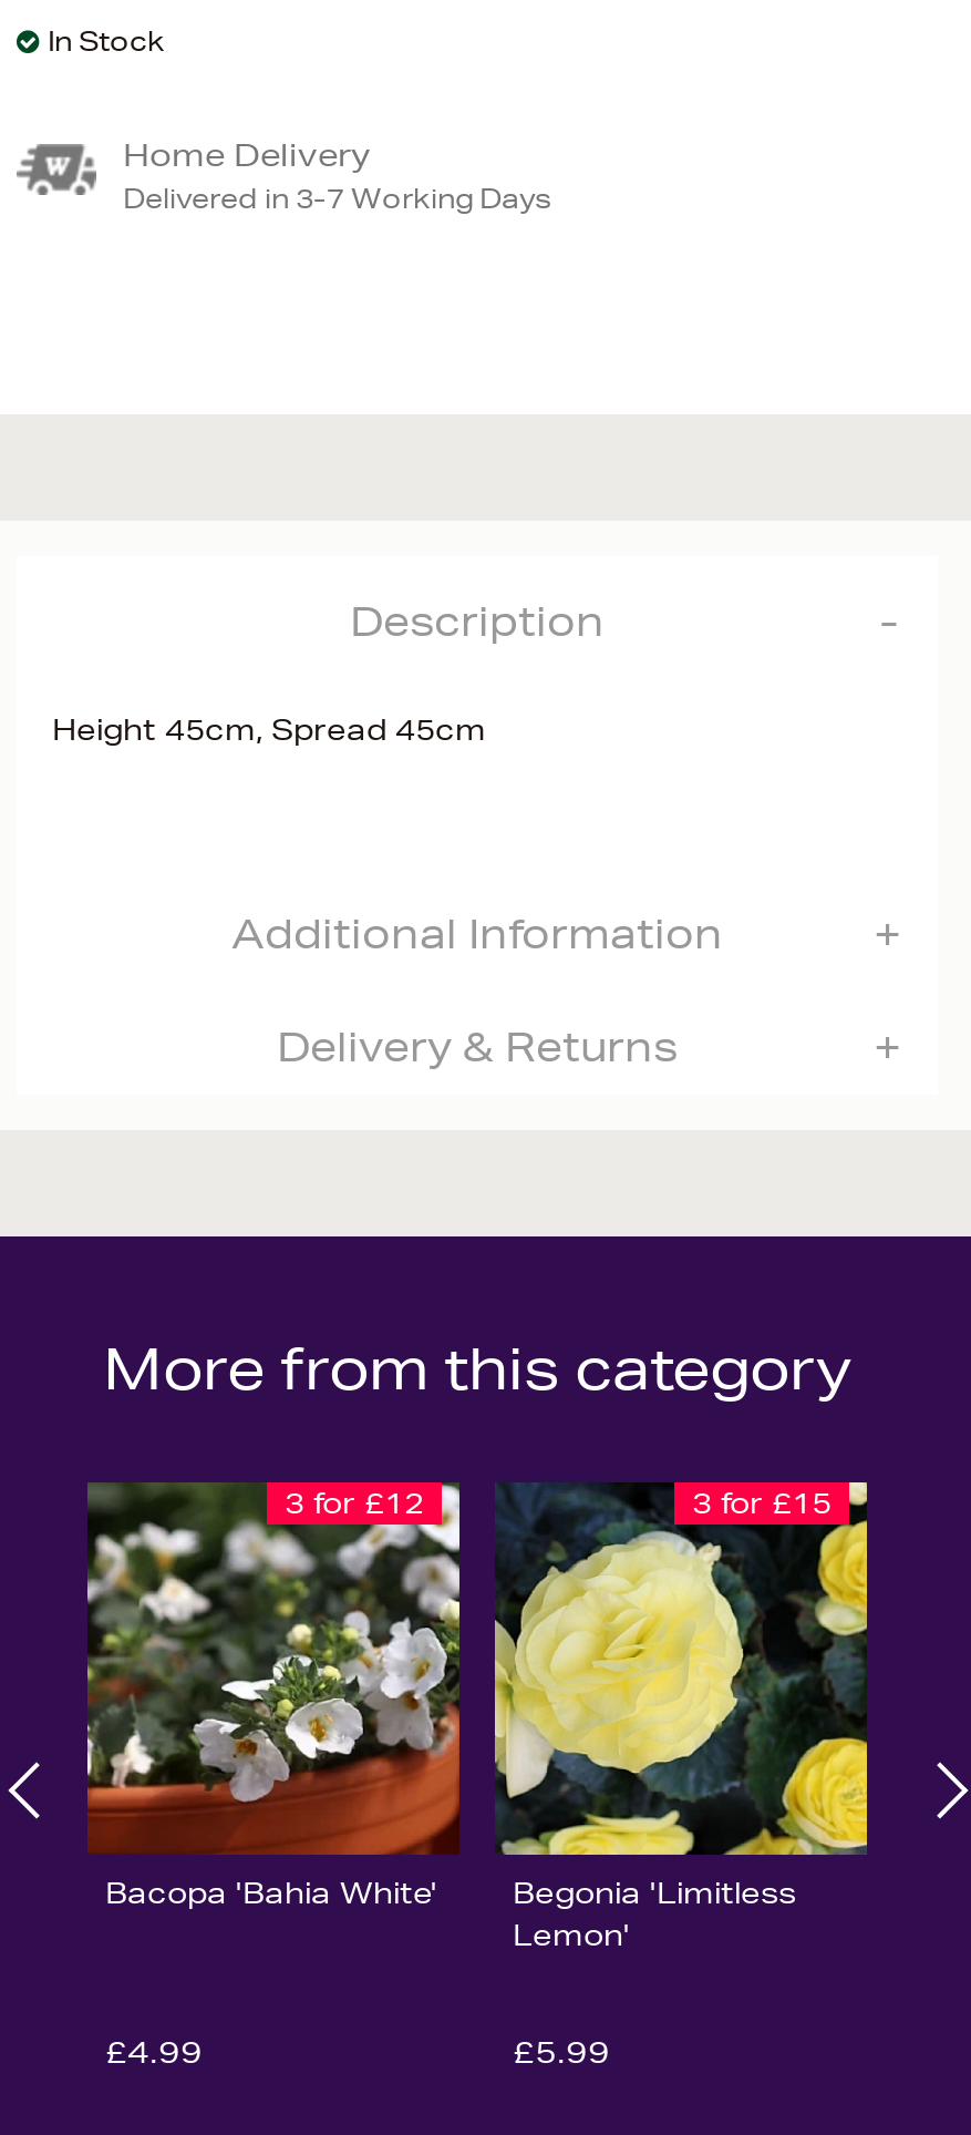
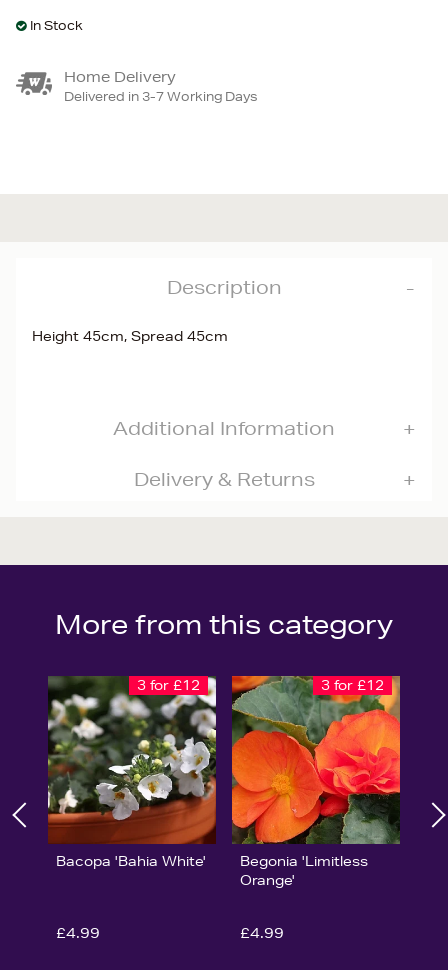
[493,1482,869,1857] [image] | 3 for £15 -> [231,675,401,845] [image] | 3 for £12
[513,1915,630,1954] Lemon' -> [240,871,295,889] Orange'
[513,2032,610,2072] £5.99 -> [240,924,284,942] £4.99

